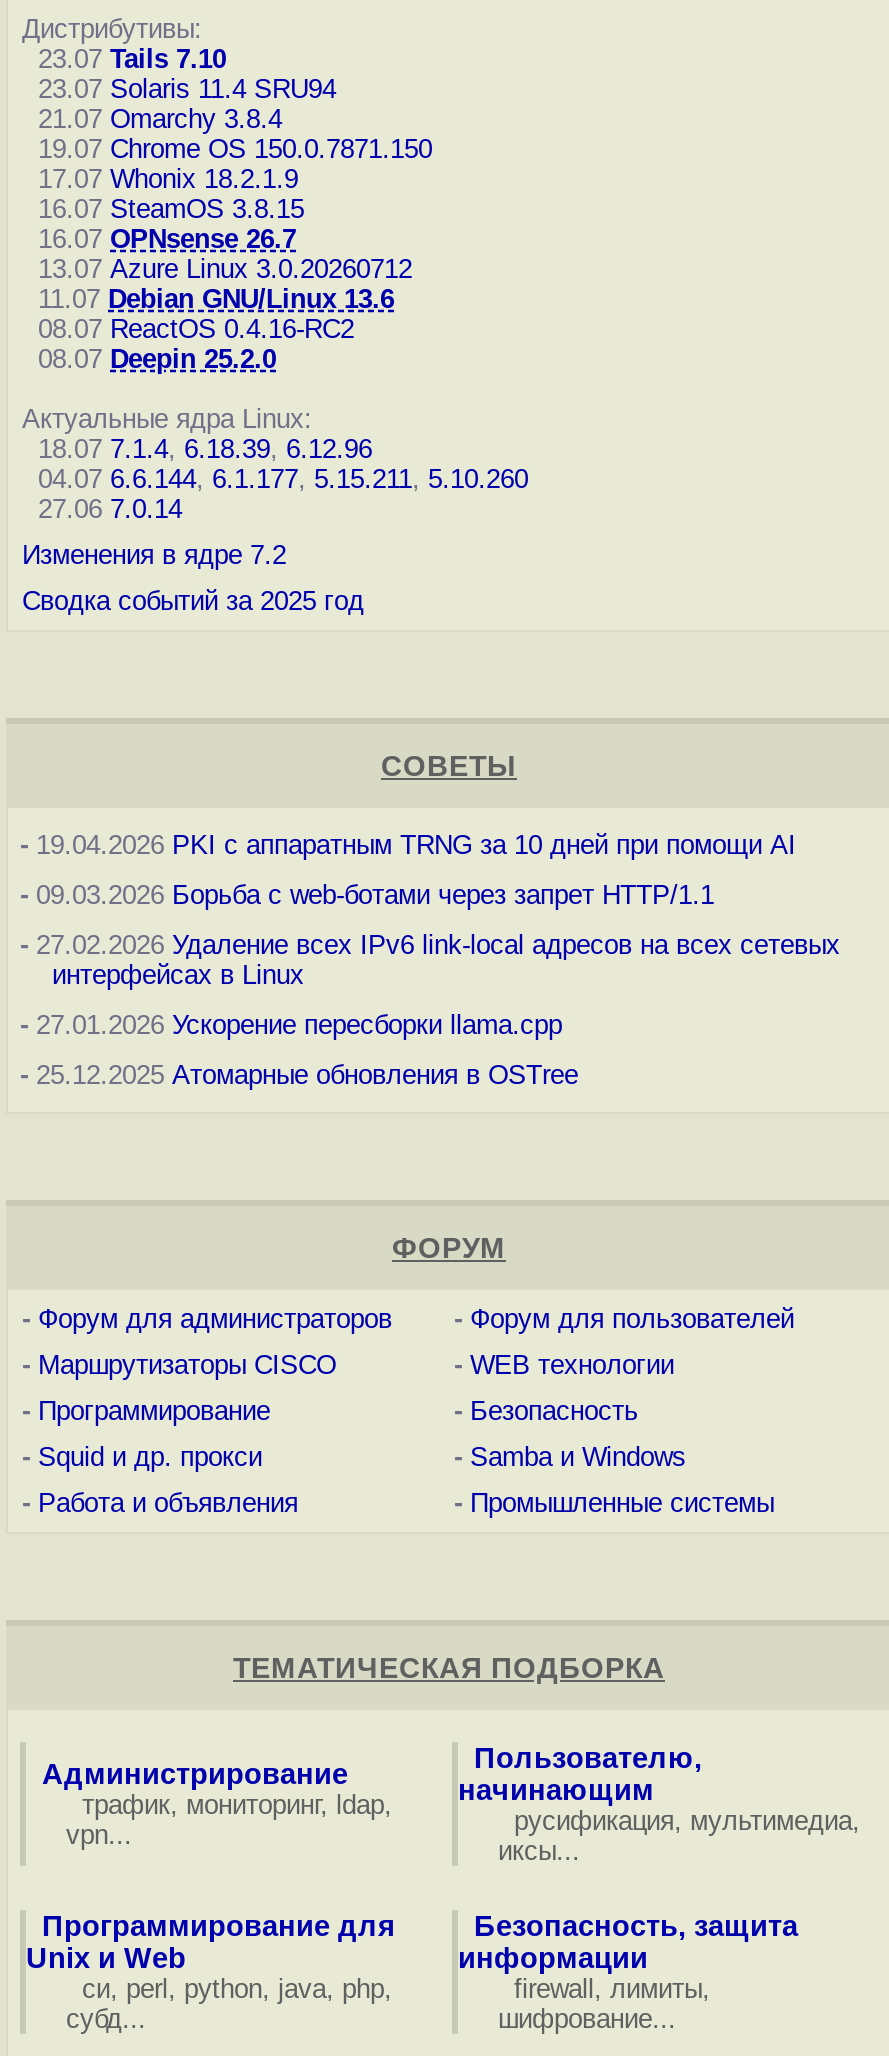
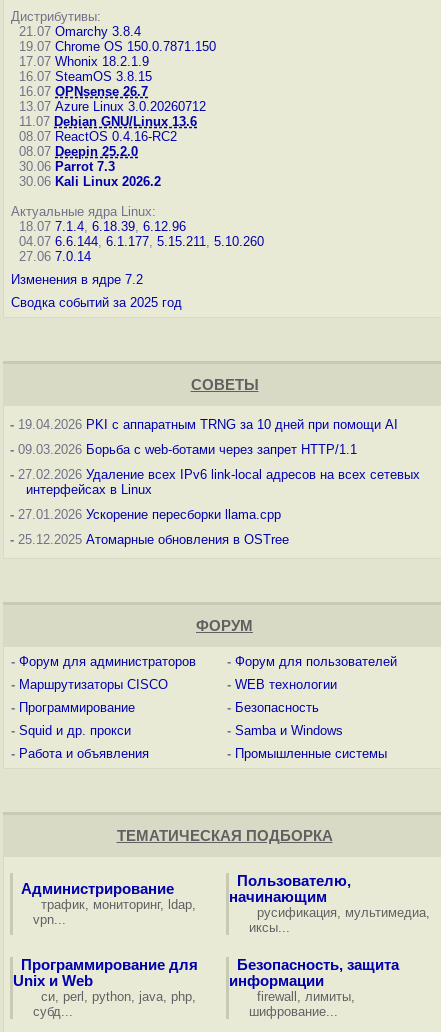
[22,44,336,104] 23.07 Tails 7.10 | 23.07 Solaris 11.4 SRU94 -> none
moved [22,104,432,374] -> [11,24,216,159]: 21.07 Omarchy 3.8.4 | 19.07 Chrome OS 150.0.7871.150 | 17.07 Whonix 18.2.1.9 | ... | 08.07 ReactOS 0.4.16-RC2 | 08.07 Deepin 25.2.0
none -> [11,159,161,189] 30.06 Parrot 7.3 | 30.06 Kali Linux 2026.2

